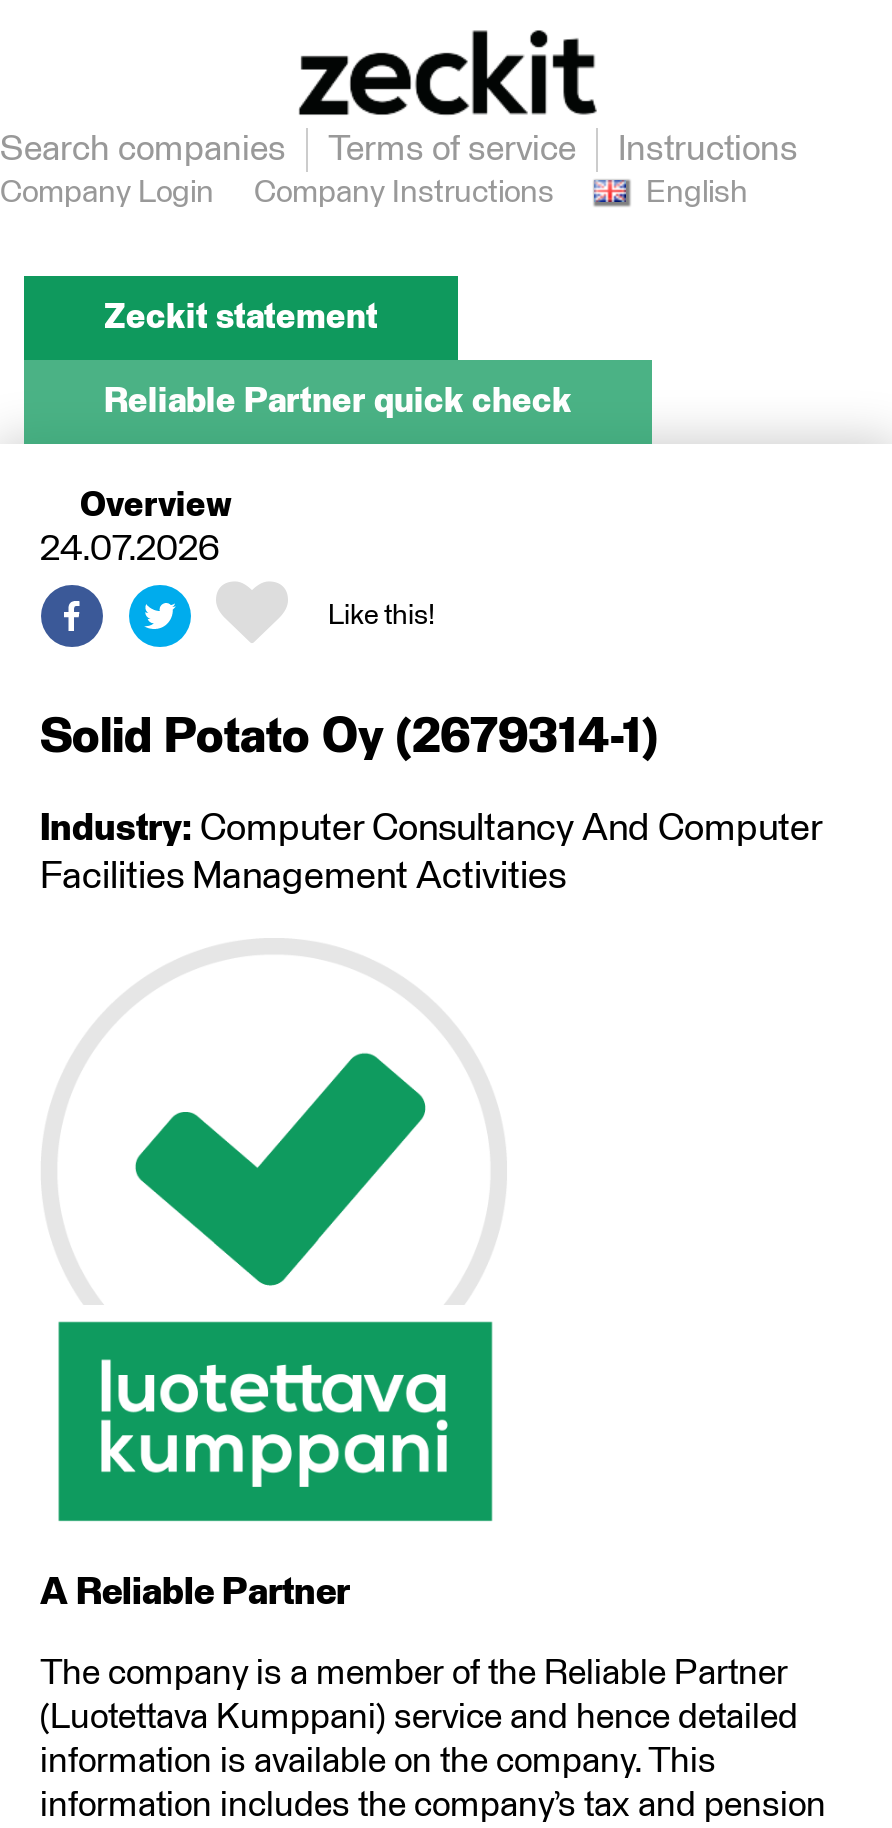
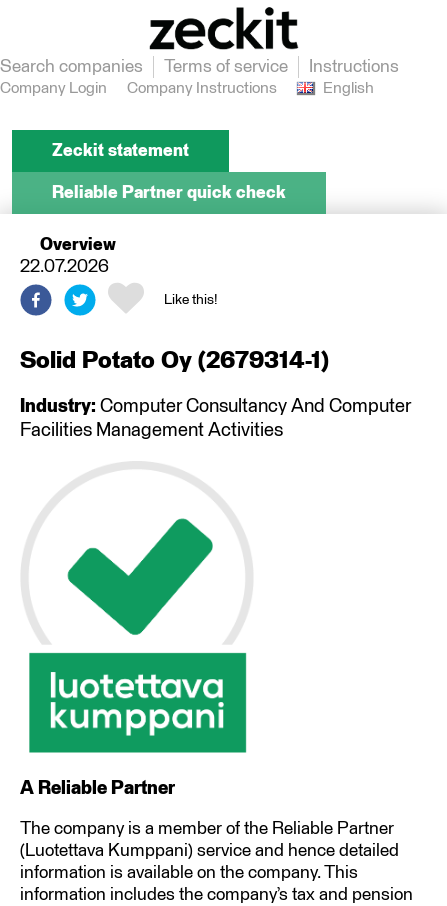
[40,532,220,568] 24.07.2026 -> [20,258,109,276] 22.07.2026

